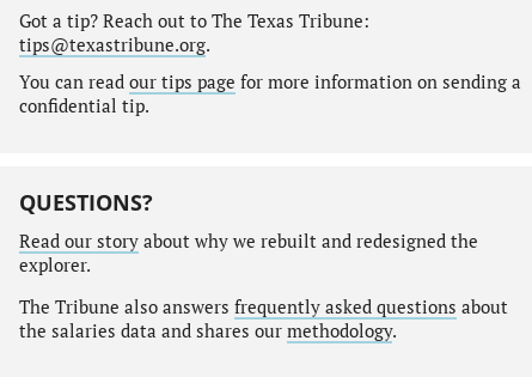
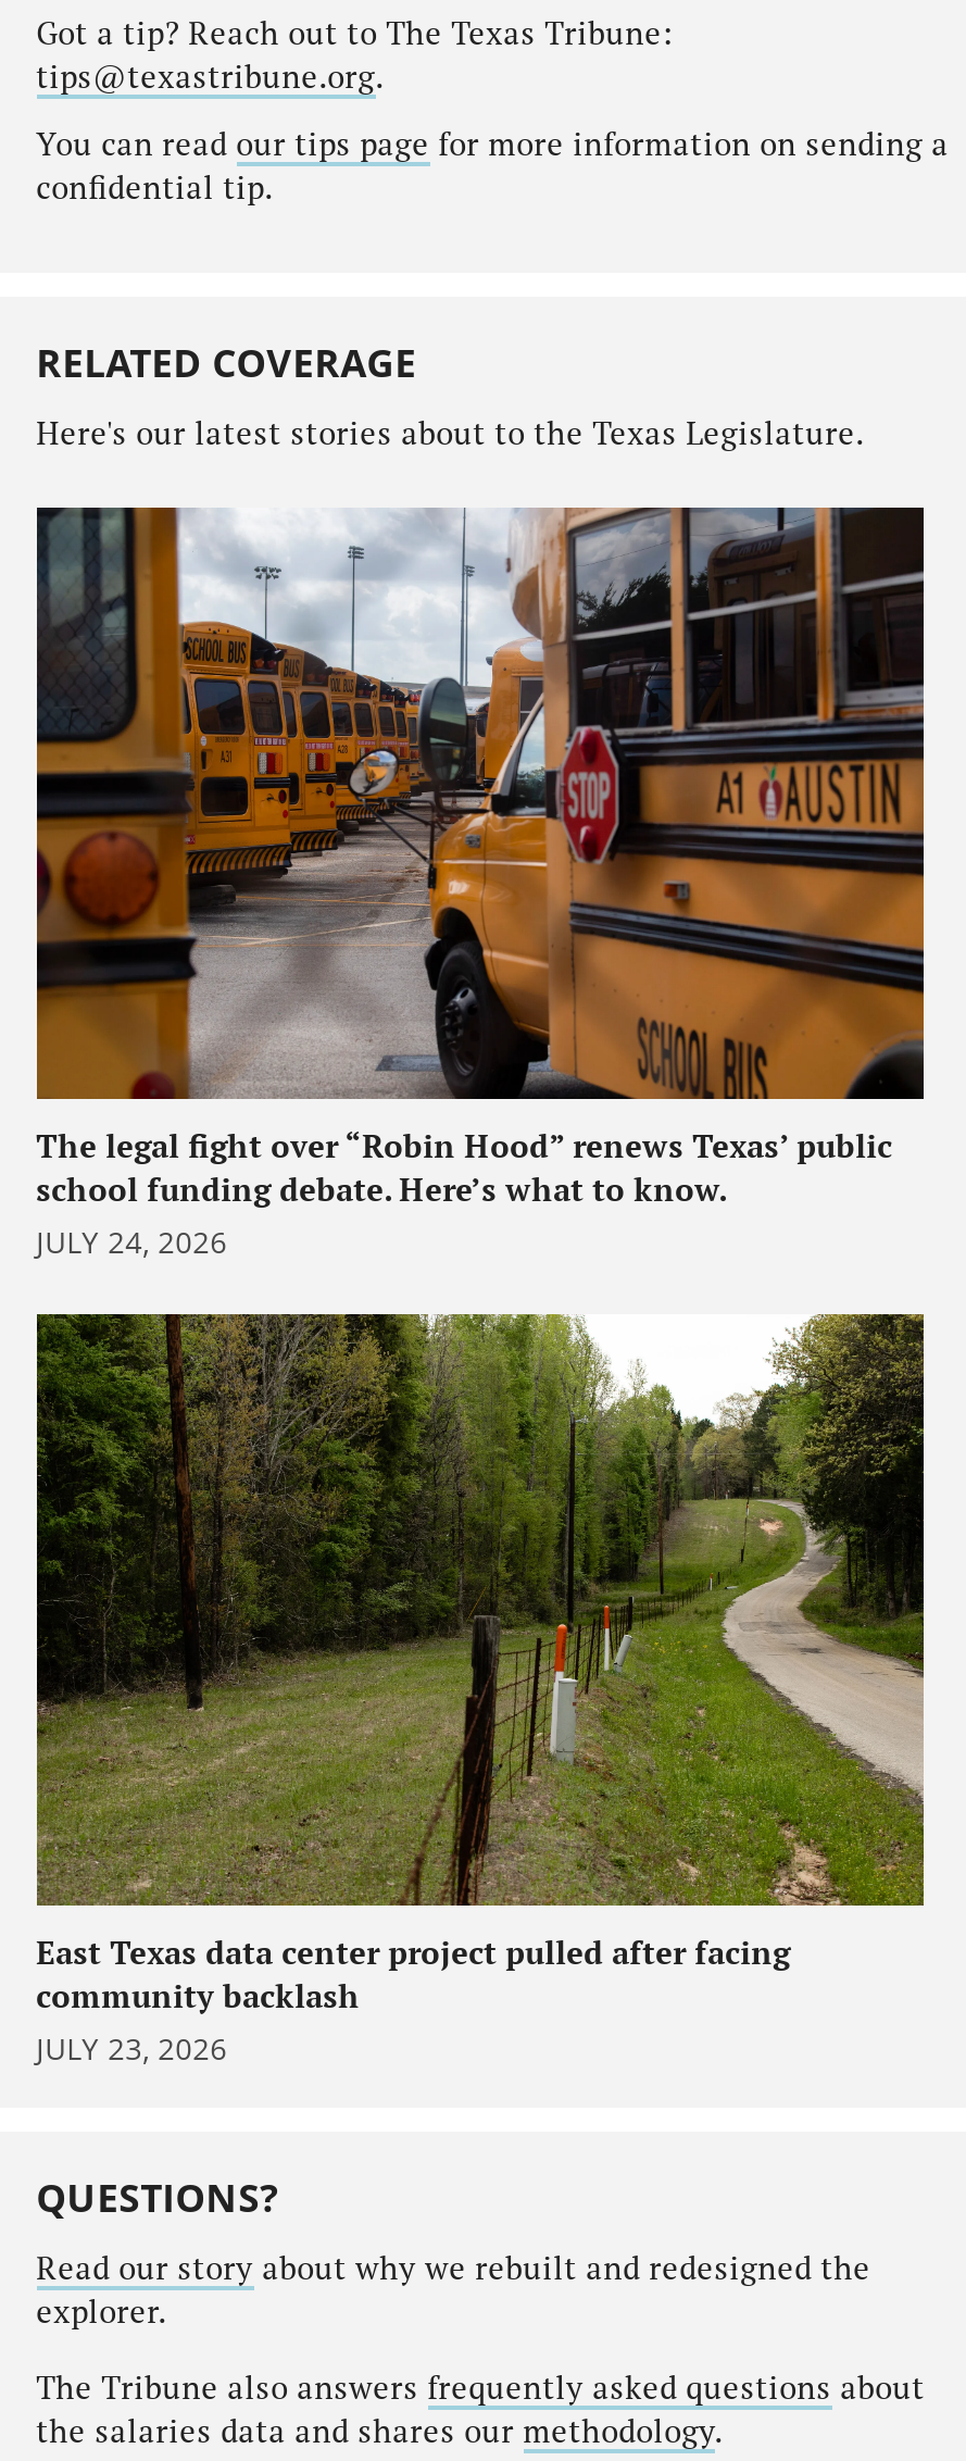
none -> [35,505,926,1262] [image] | The legal fight over “Robin Hood” renews Texas’ public | school funding debate. Here’s what to know. | JULY 24, 2026
none -> [35,1312,926,2069] [image] | East Texas data center project pulled after facing | community backlash | JULY 23, 2026
none -> [36,335,864,453] RELATED COVERAGE | Here's our latest stories about to the Texas Legislature.

